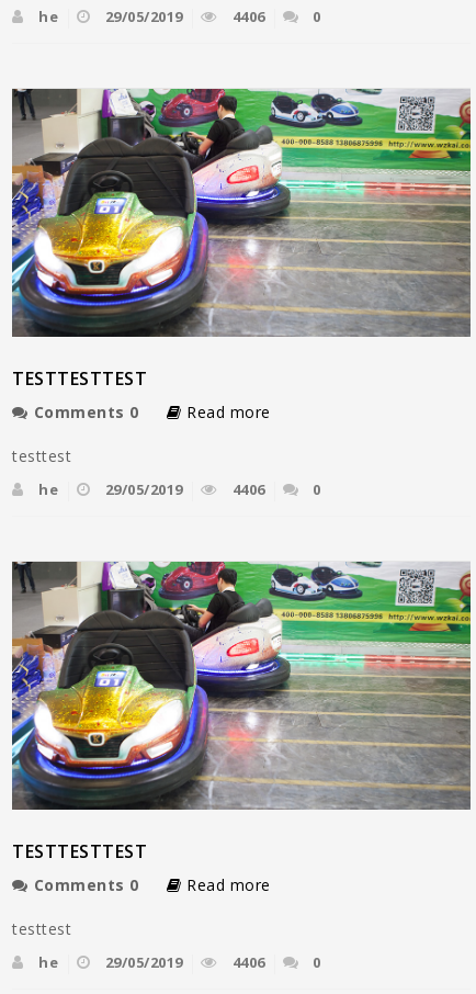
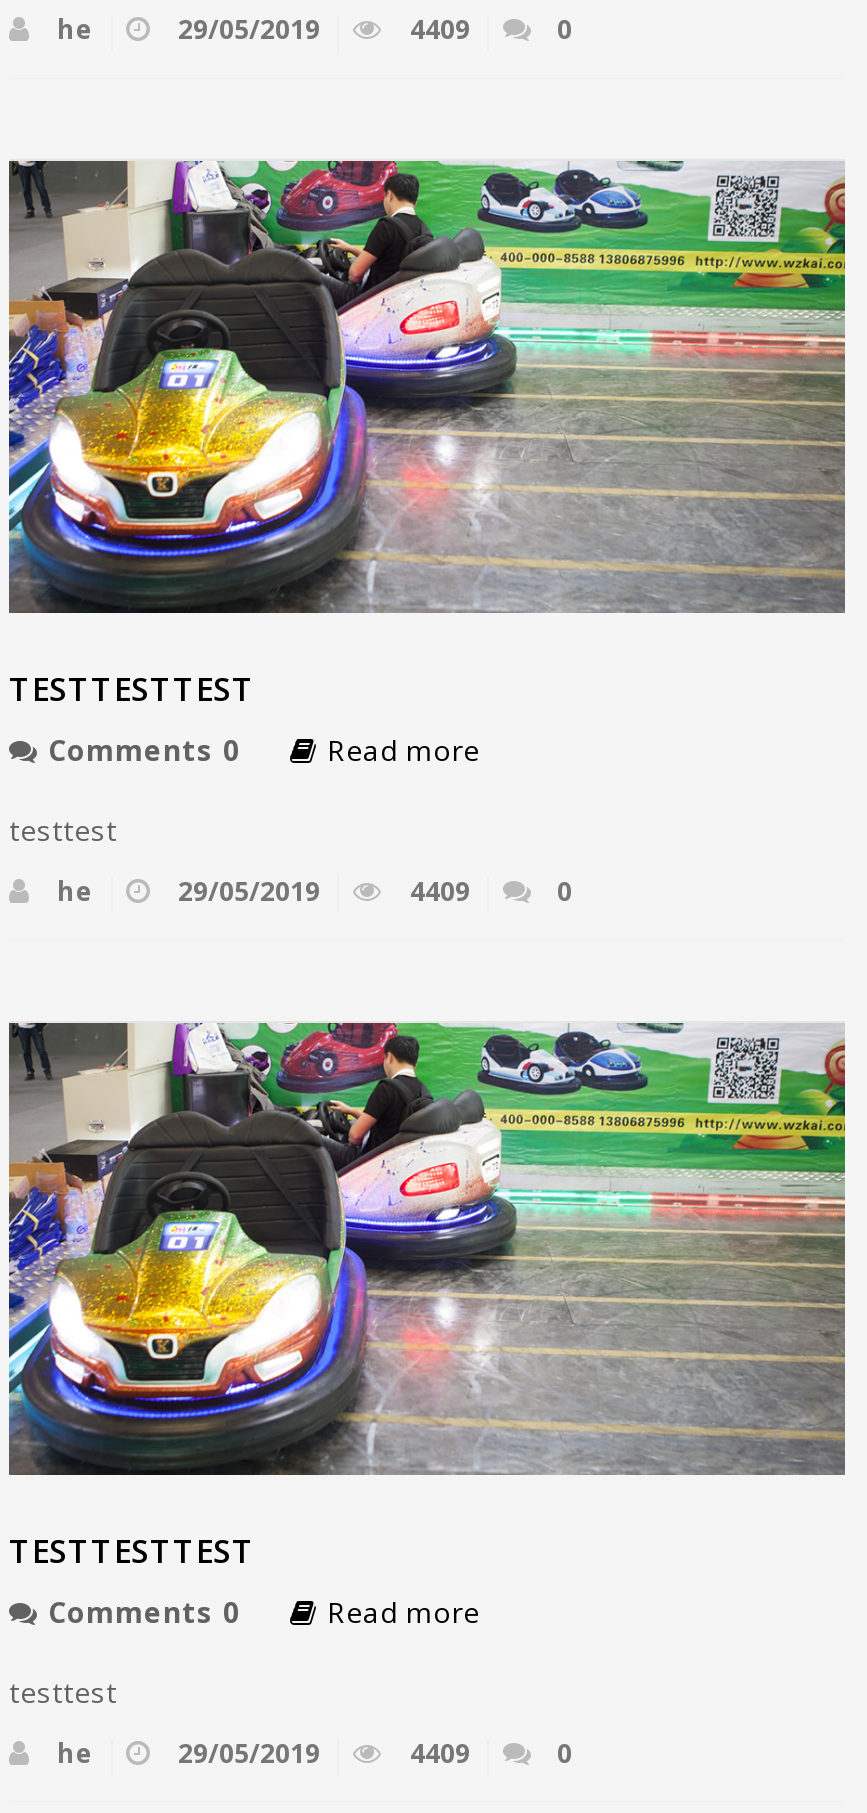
[232,6,265,26] 4406 -> [410,11,470,47] 4409
[232,479,265,499] 4406 -> [410,873,470,909] 4409
[232,952,265,972] 4406 -> [410,1735,470,1771] 4409

